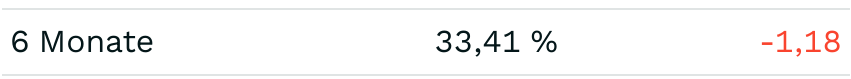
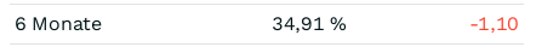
[434,22,558,60] 33,41 % -> [272,12,347,35] 34,91 %
[759,22,842,60] -1,18 -> [469,12,519,35] -1,10

